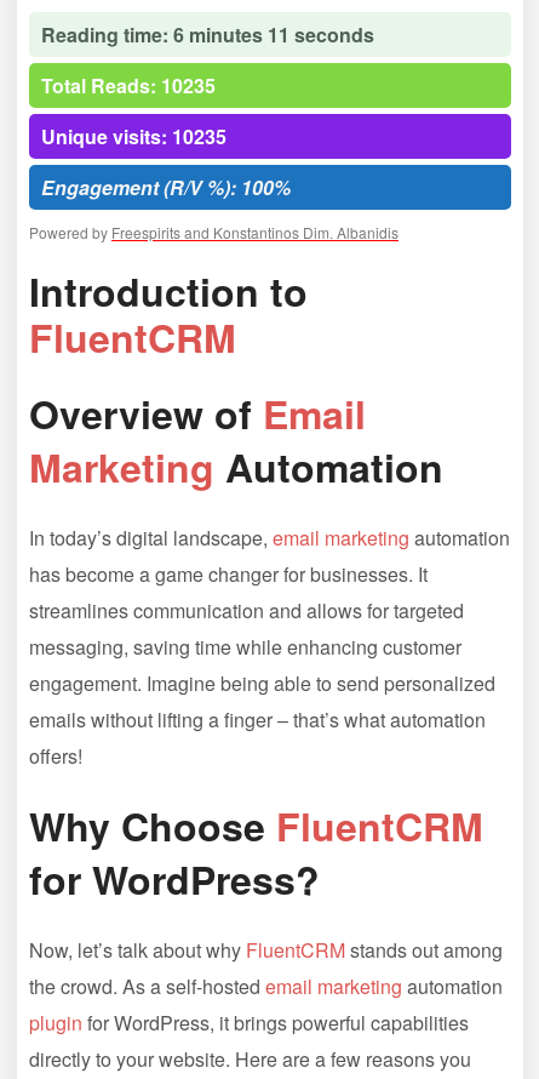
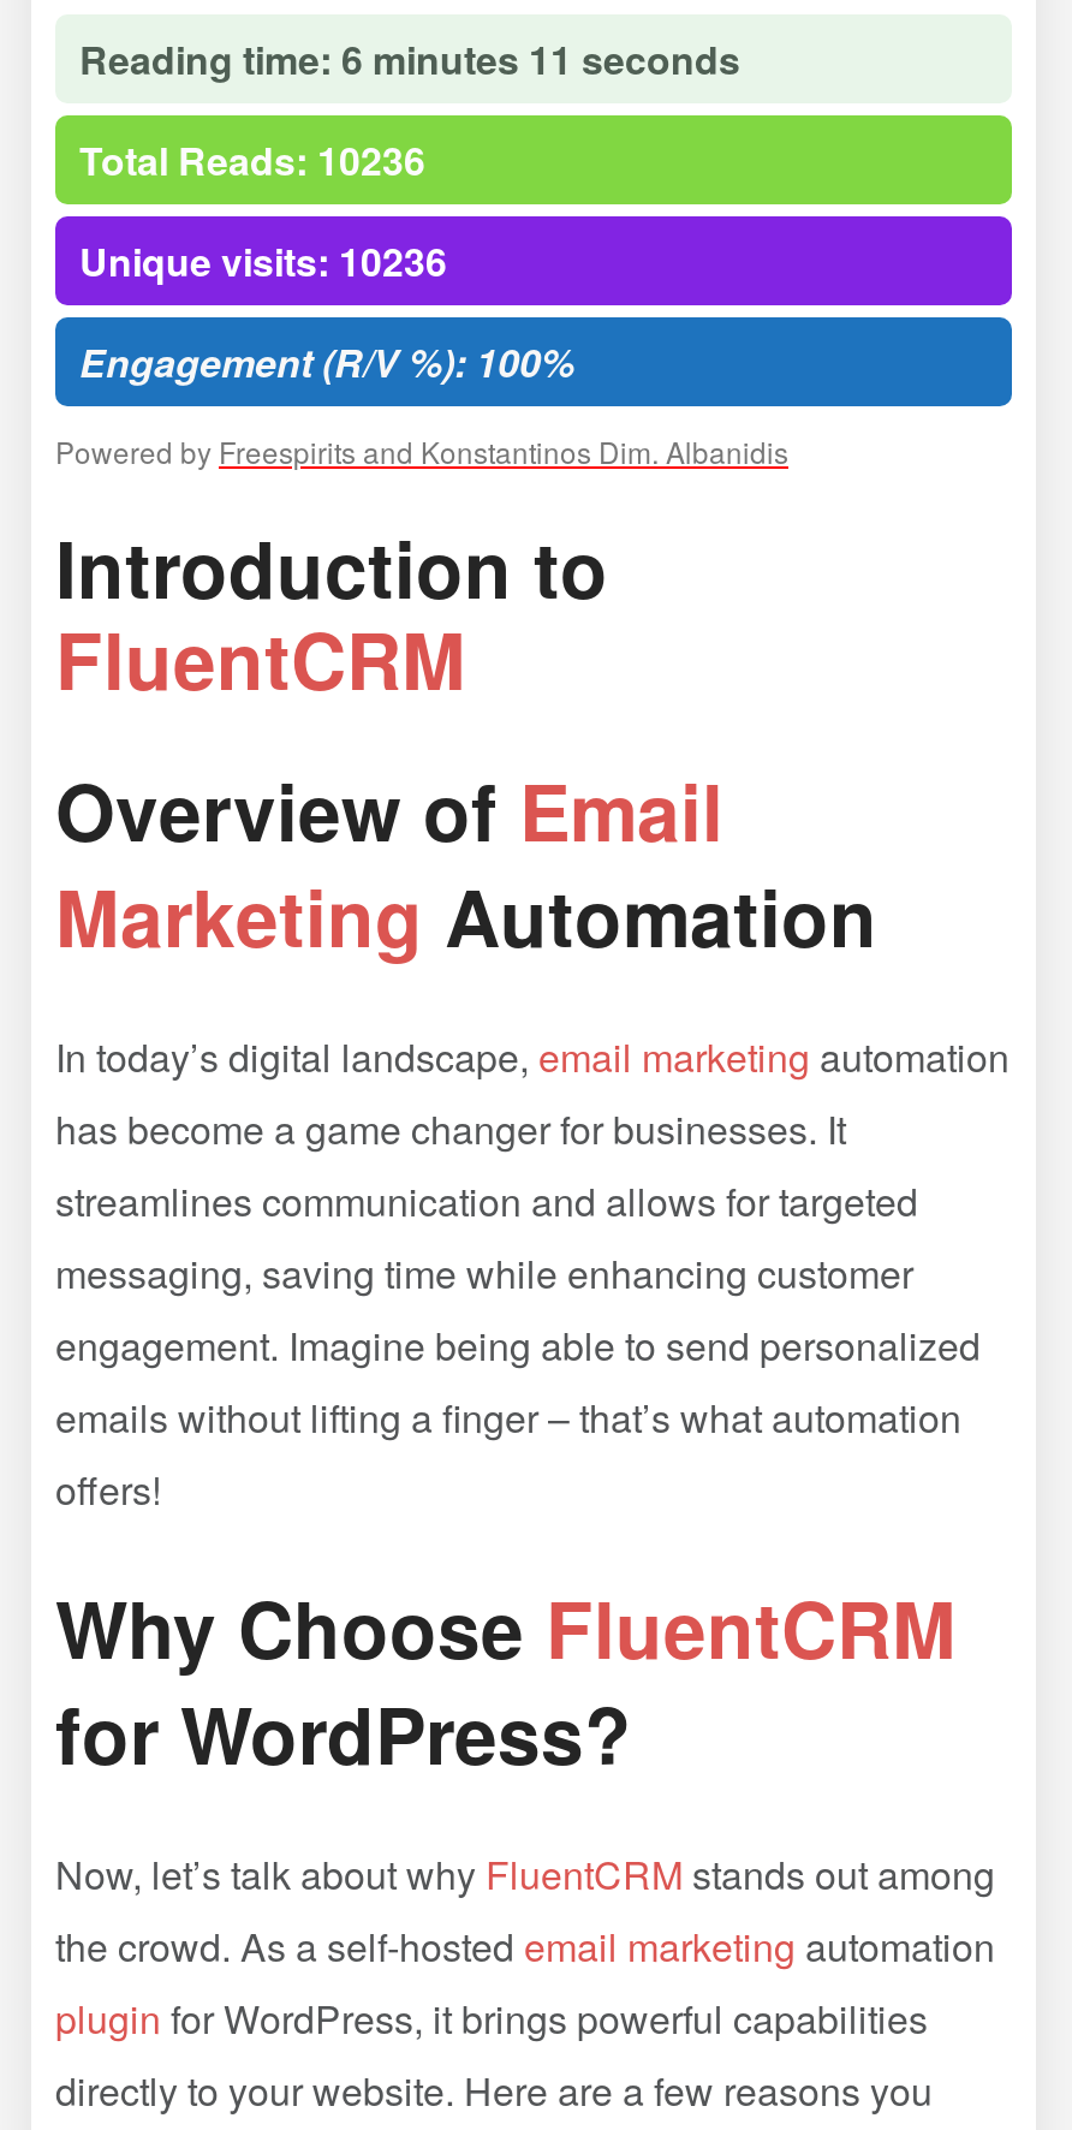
[41,71,216,99] Total Reads: 10235 -> [79,133,425,188] Total Reads: 10236
[41,122,227,150] Unique visits: 10235 -> [79,234,447,289] Unique visits: 10236

